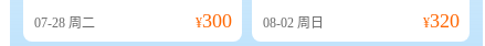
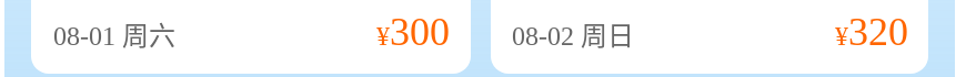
[34,15,95,31] 07-28周二 -> [53,21,175,52] 08-01周六

